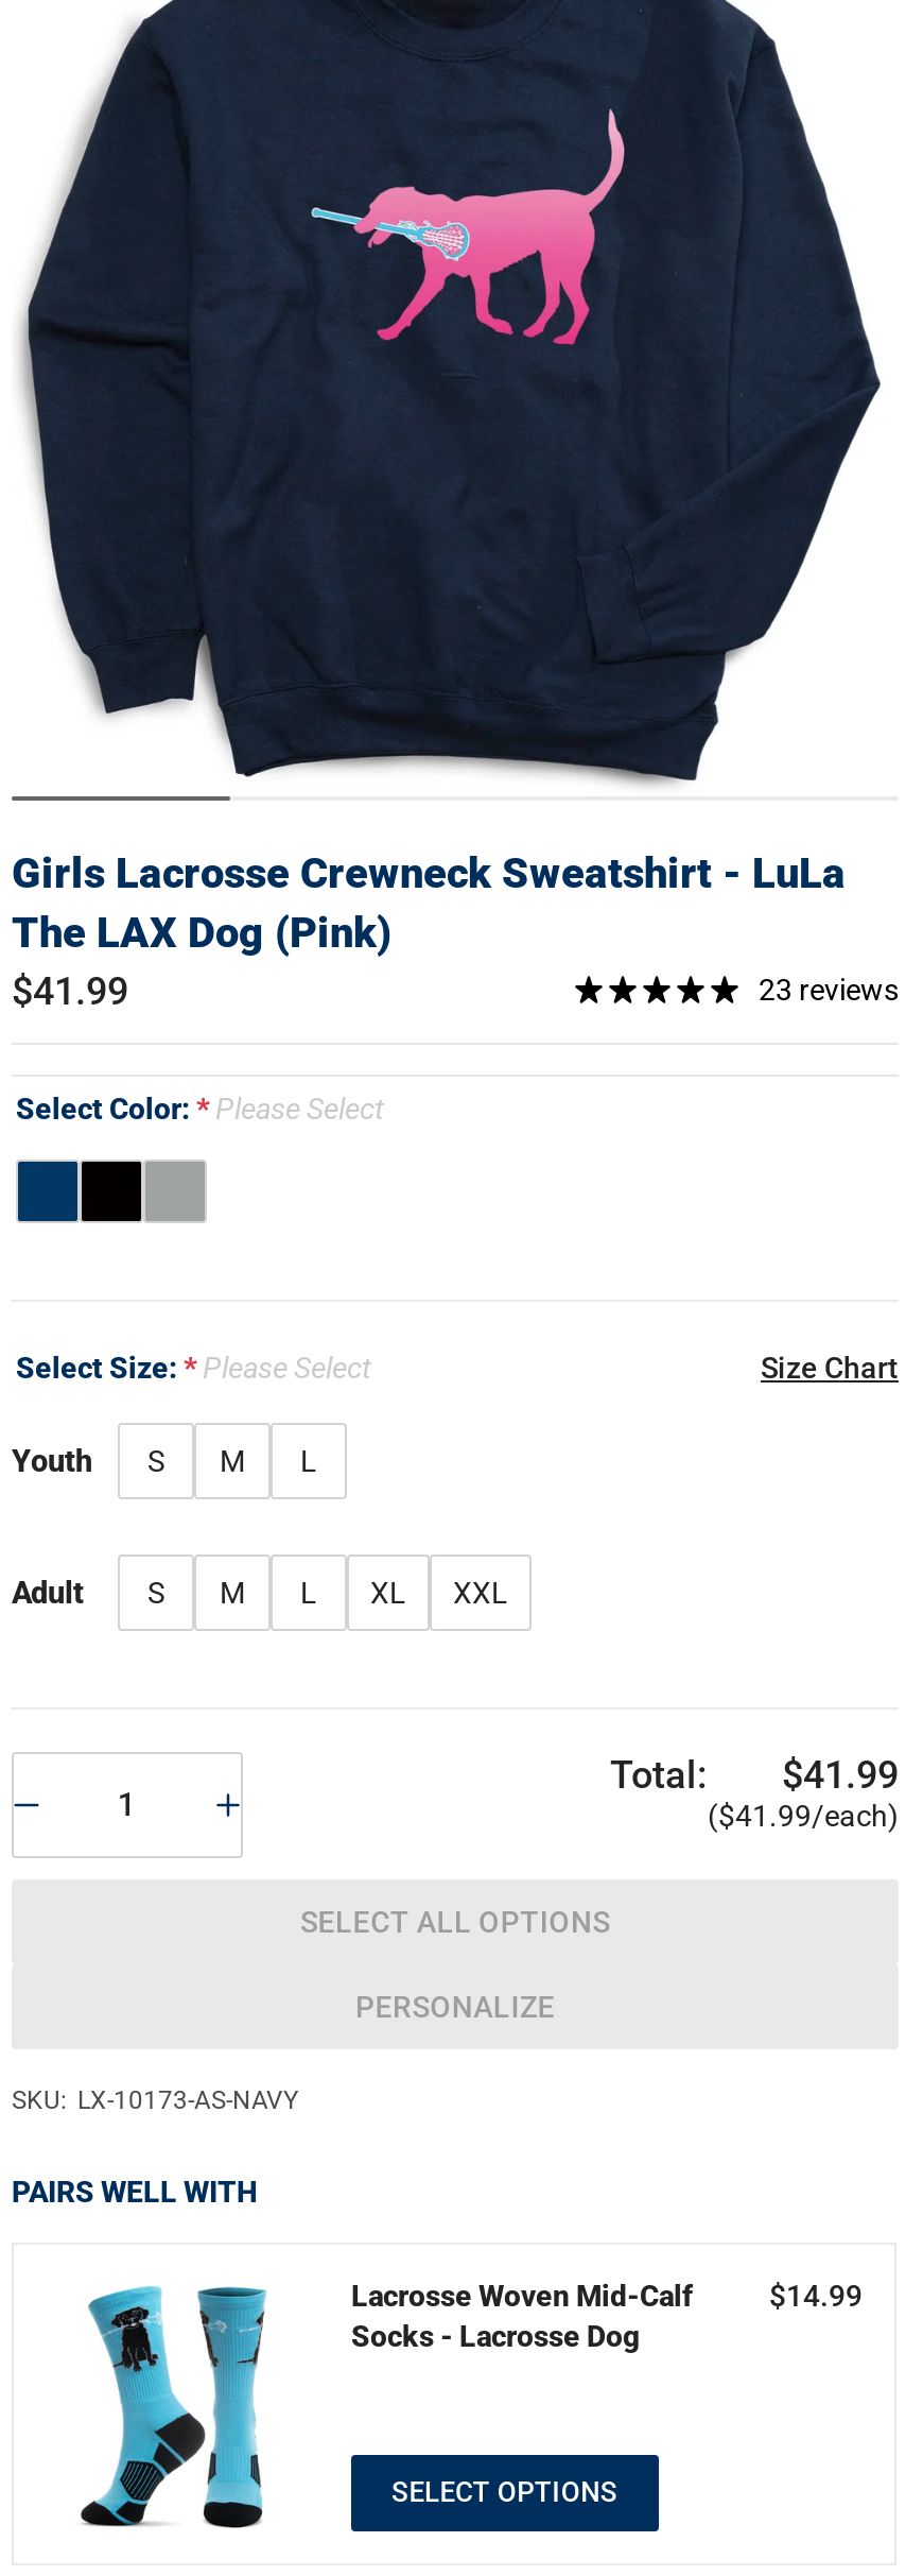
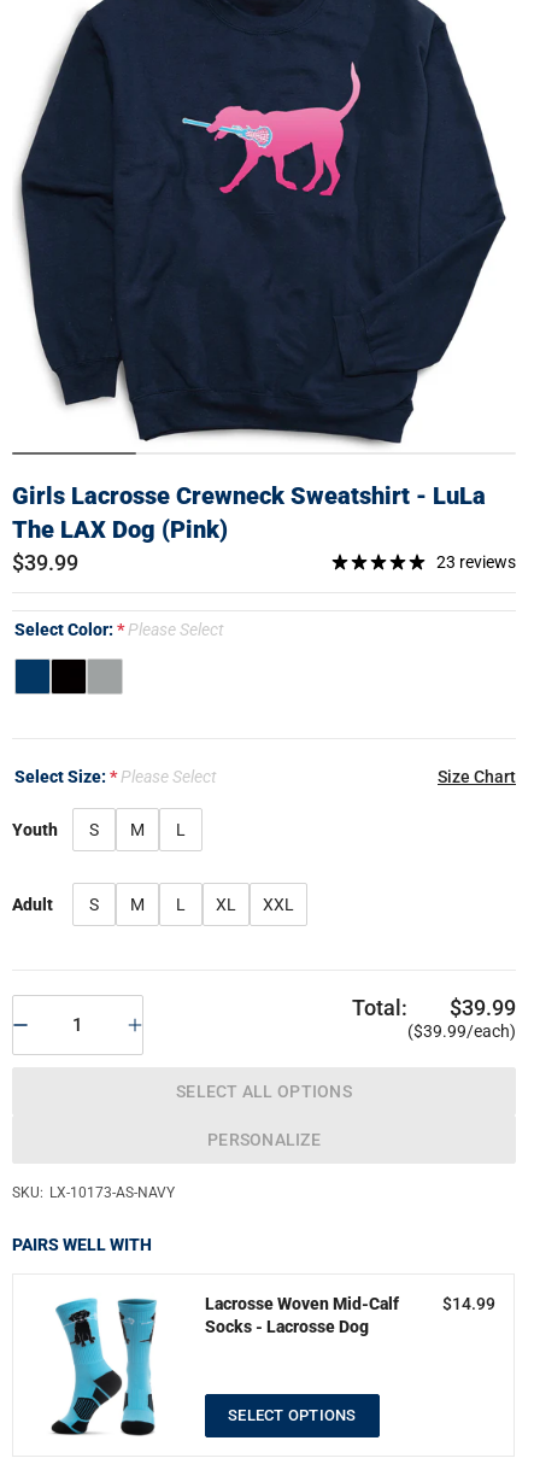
[12,969,128,1013] $41.99 -> [12,550,78,575] $39.99
[708,1752,899,1833] $41.99 | ($41.99/each) -> [407,995,516,1041] $39.99 | ($39.99/each)

